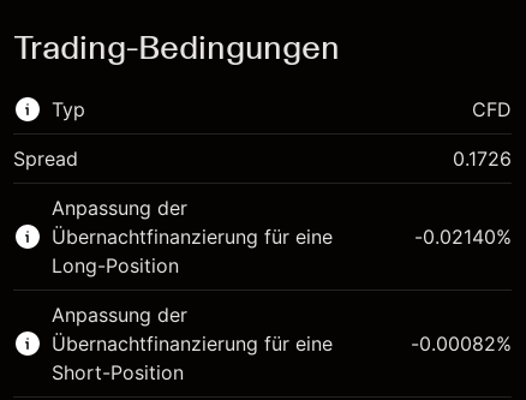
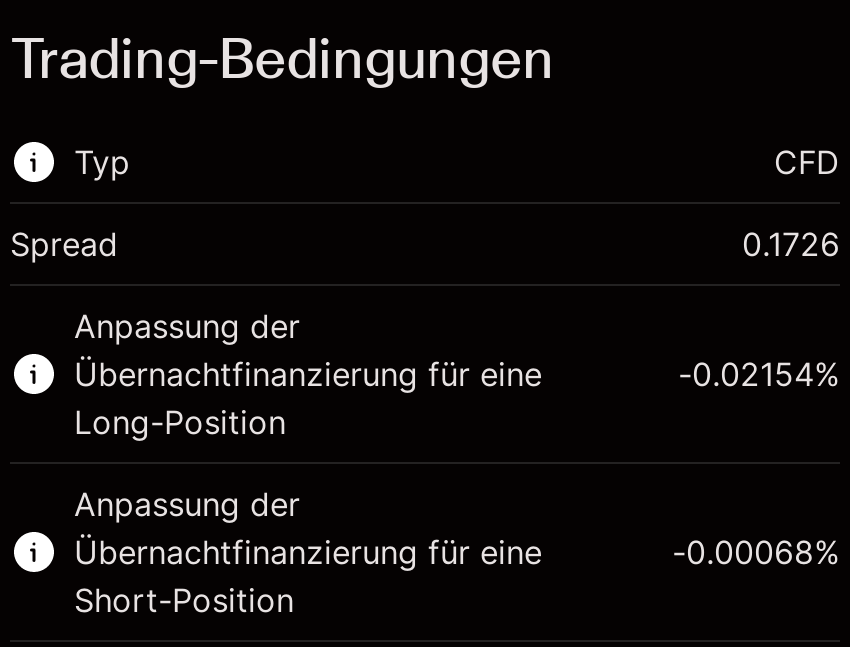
[414,225,512,249] -0.02140% -> [678,354,840,394] -0.02154%
[411,332,512,356] -0.00082% -> [672,532,840,572] -0.00068%

